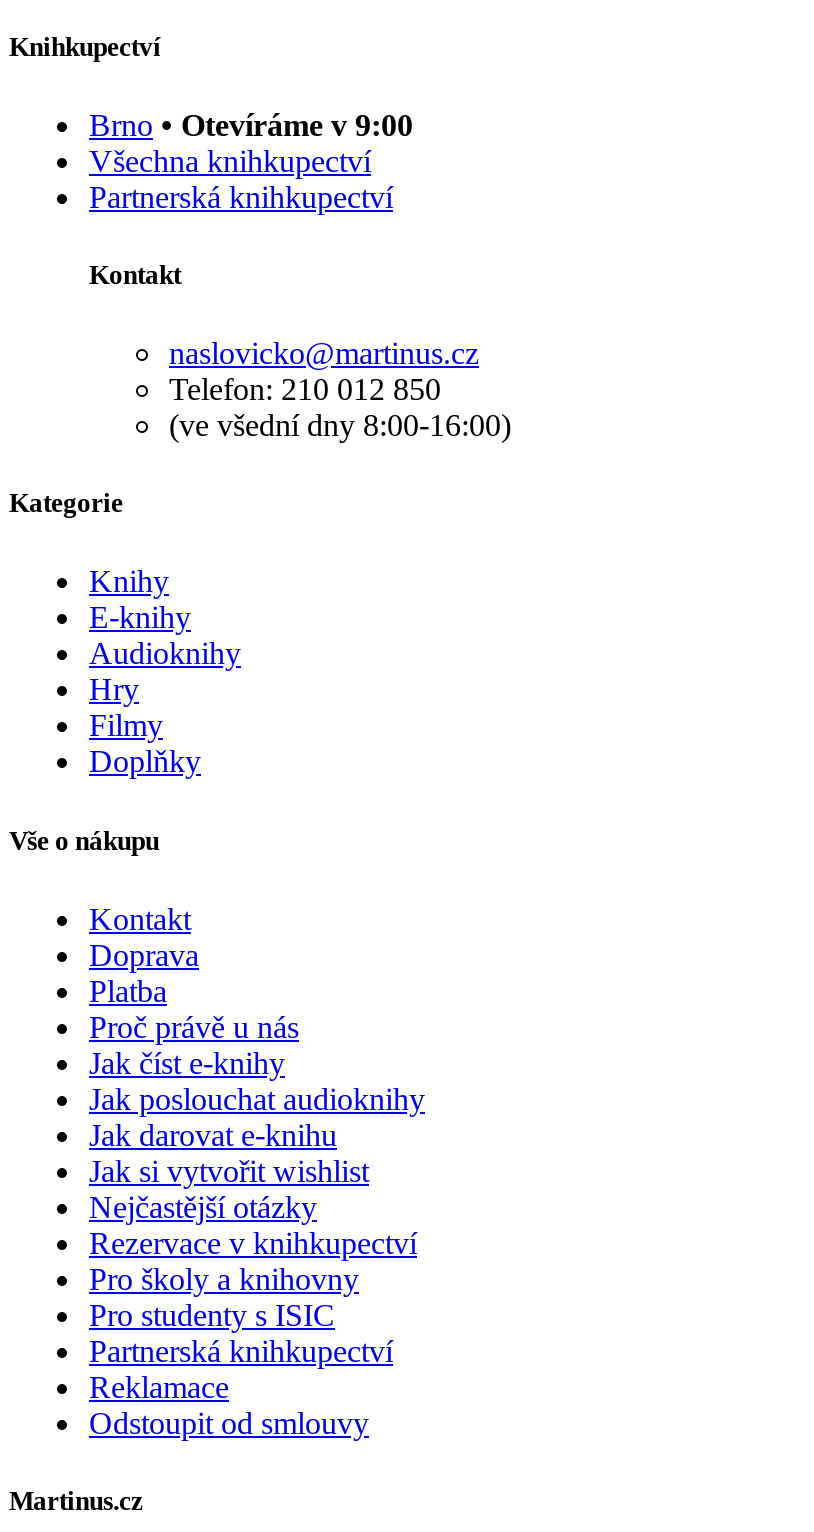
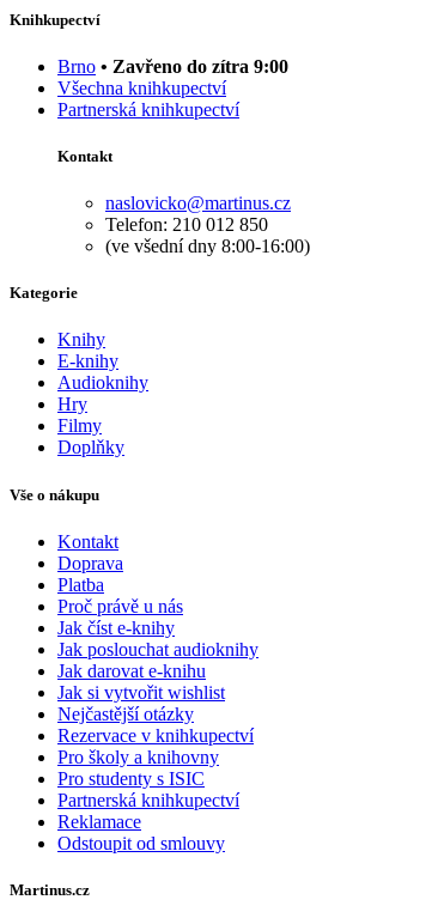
[89,107,413,141] Brno • Otevíráme v 9:00 -> [57,56,288,76] Brno • Zavřeno do zítra 9:00

